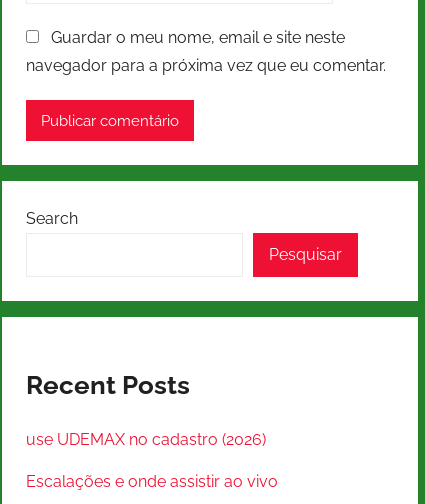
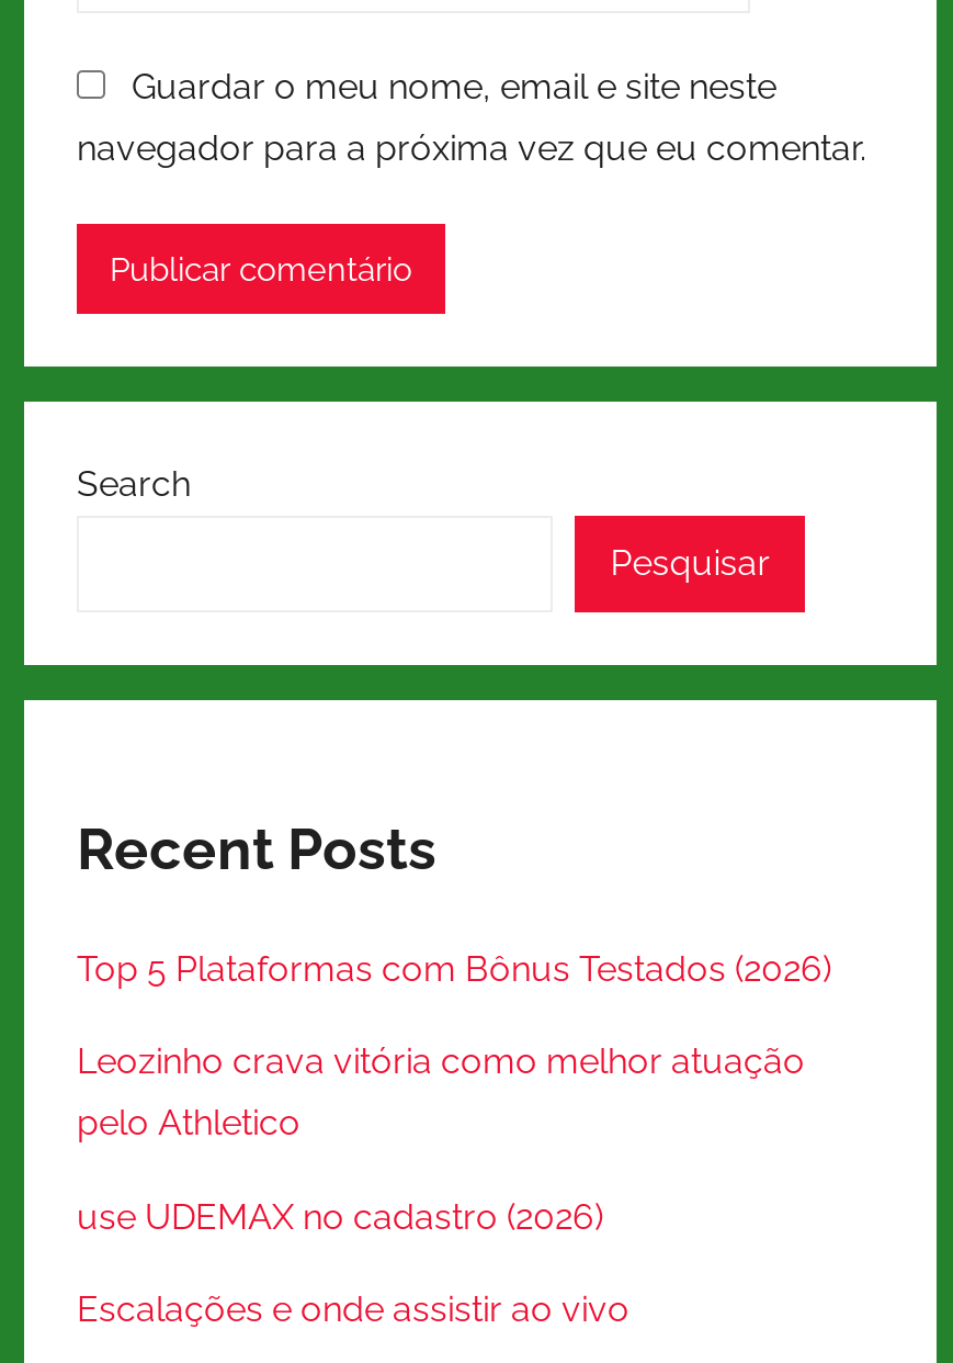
none -> [77,948,831,1145] Top 5 Plataformas com Bônus Testados (2026) | Leozinho crava vitória como melhor atuação | pelo Athletico

